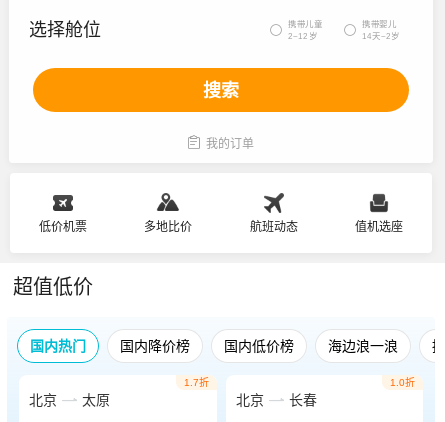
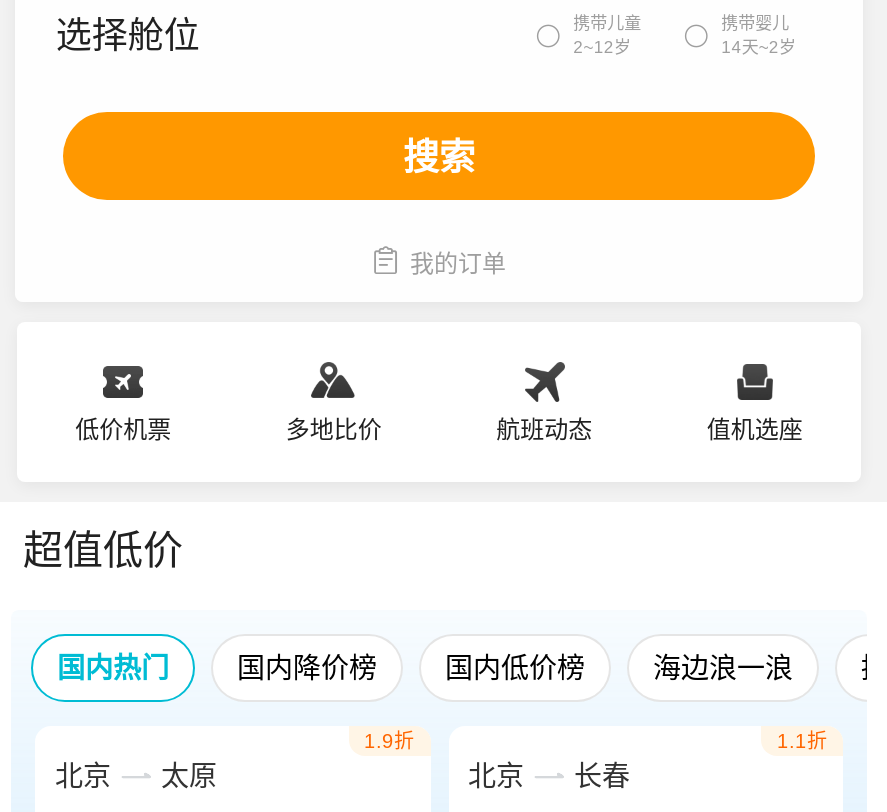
[183,377,208,388] 1.7折 -> [364,730,414,752] 1.9折
[390,377,415,388] 1.0折 -> [777,730,827,752] 1.1折

